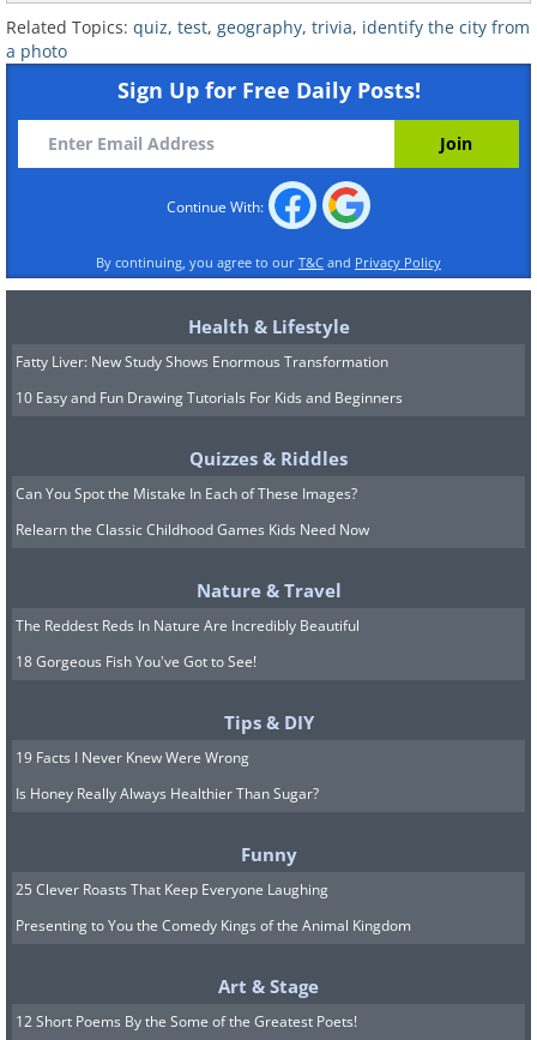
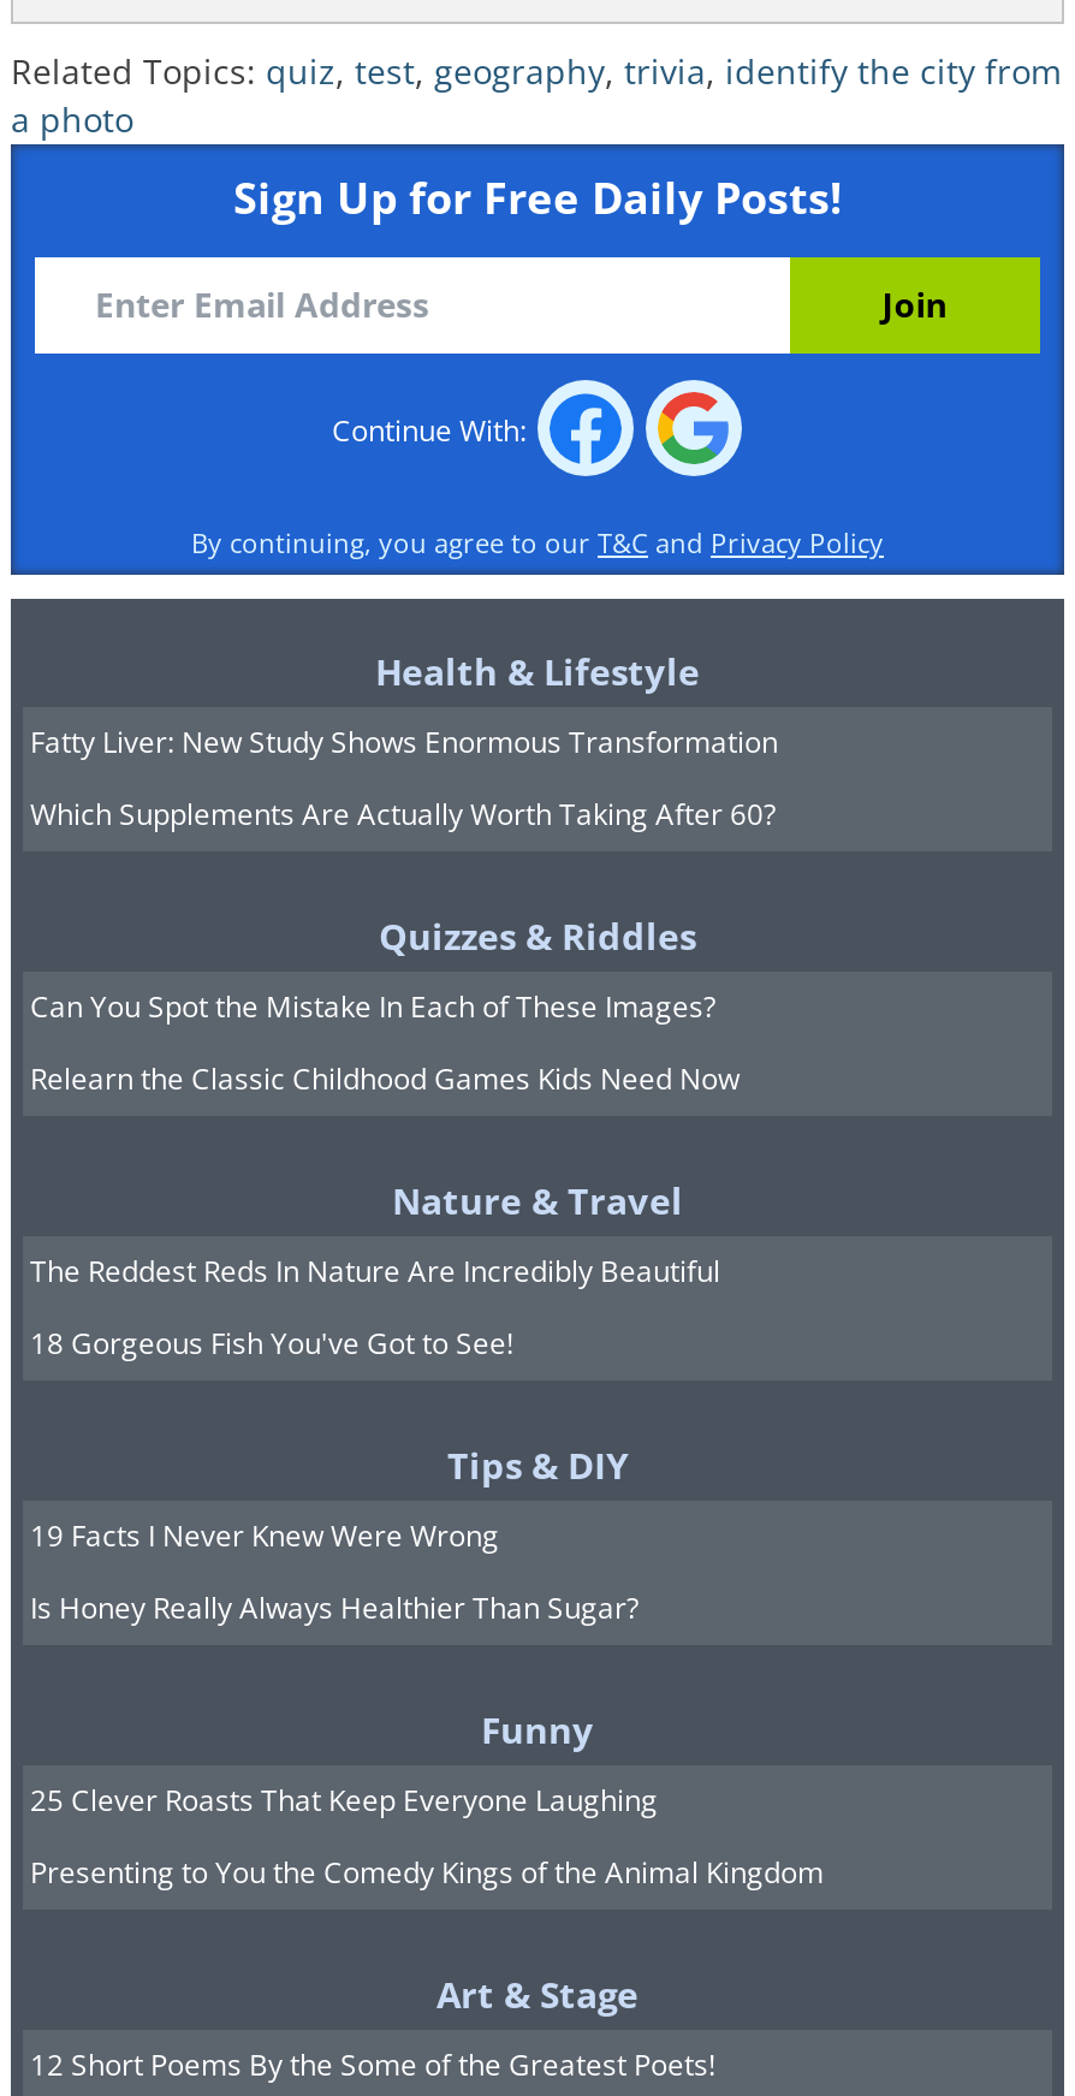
[16,387,403,407] 10 Easy and Fun Drawing Tutorials For Kids and Beginners -> [30,793,776,834] Which Supplements Are Actually Worth Taking After 60?

